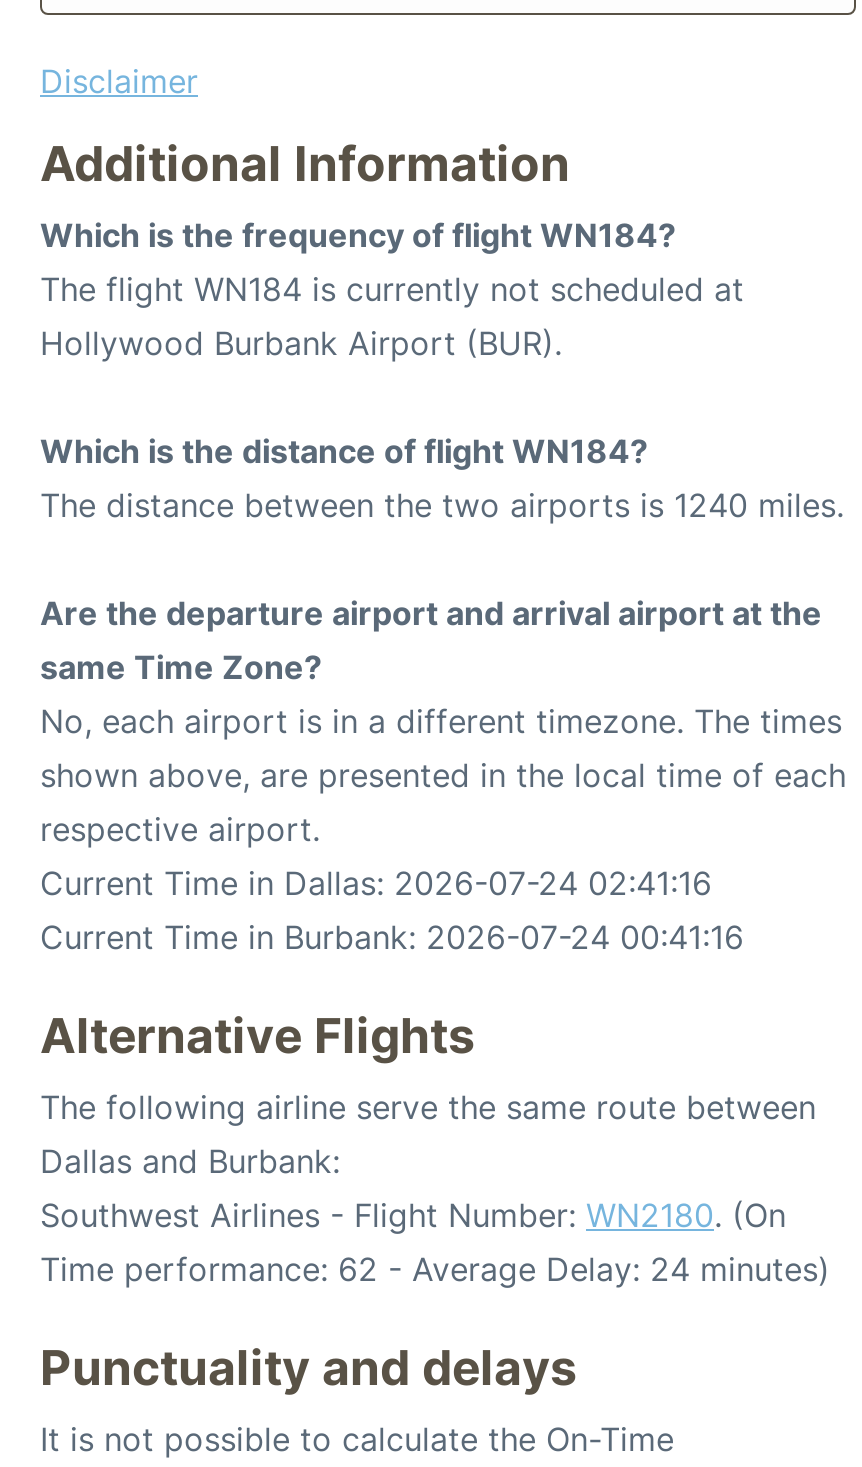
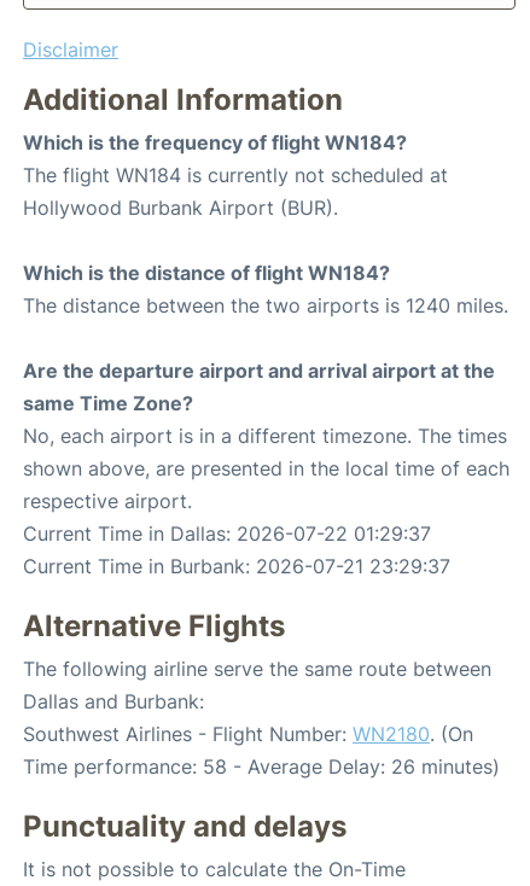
[40,863,712,903] Current Time in Dallas: 2026-07-24 02:41:16 -> [23,521,431,546] Current Time in Dallas: 2026-07-22 01:29:37
[40,917,744,957] Current Time in Burbank: 2026-07-24 00:41:16 -> [23,554,450,578] Current Time in Burbank: 2026-07-21 23:29:37
[40,1249,830,1289] Time performance: 62 - Average Delay: 24 minutes) -> [23,754,500,779] Time performance: 58 - Average Delay: 26 minutes)

